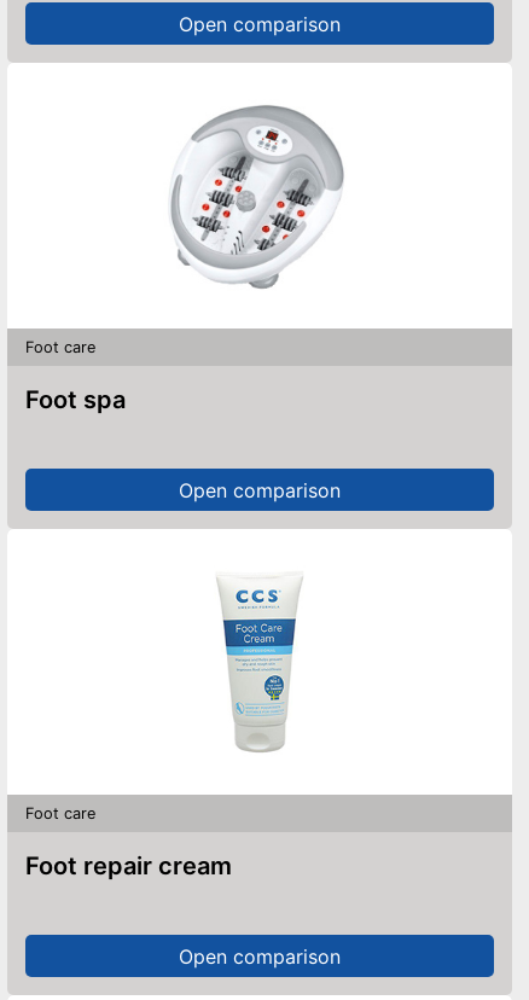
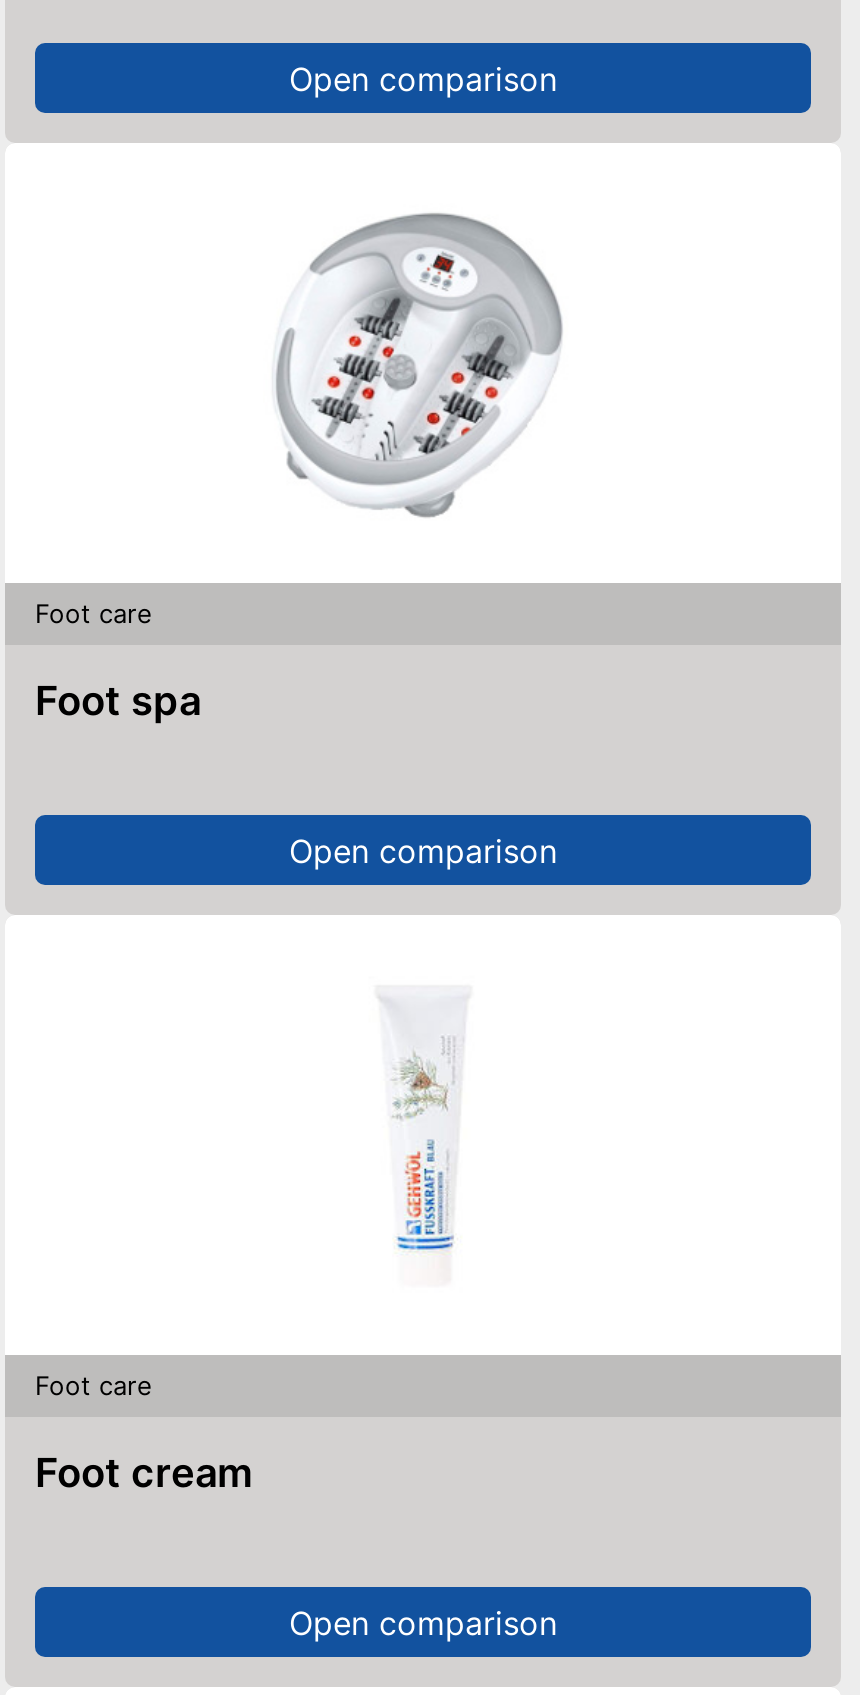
[217,579,302,752] [image] -> [355,1005,489,1283] [image]
[39,851,232,880] Foot repair cream -> [57,1449,253,1497] Foot cream

